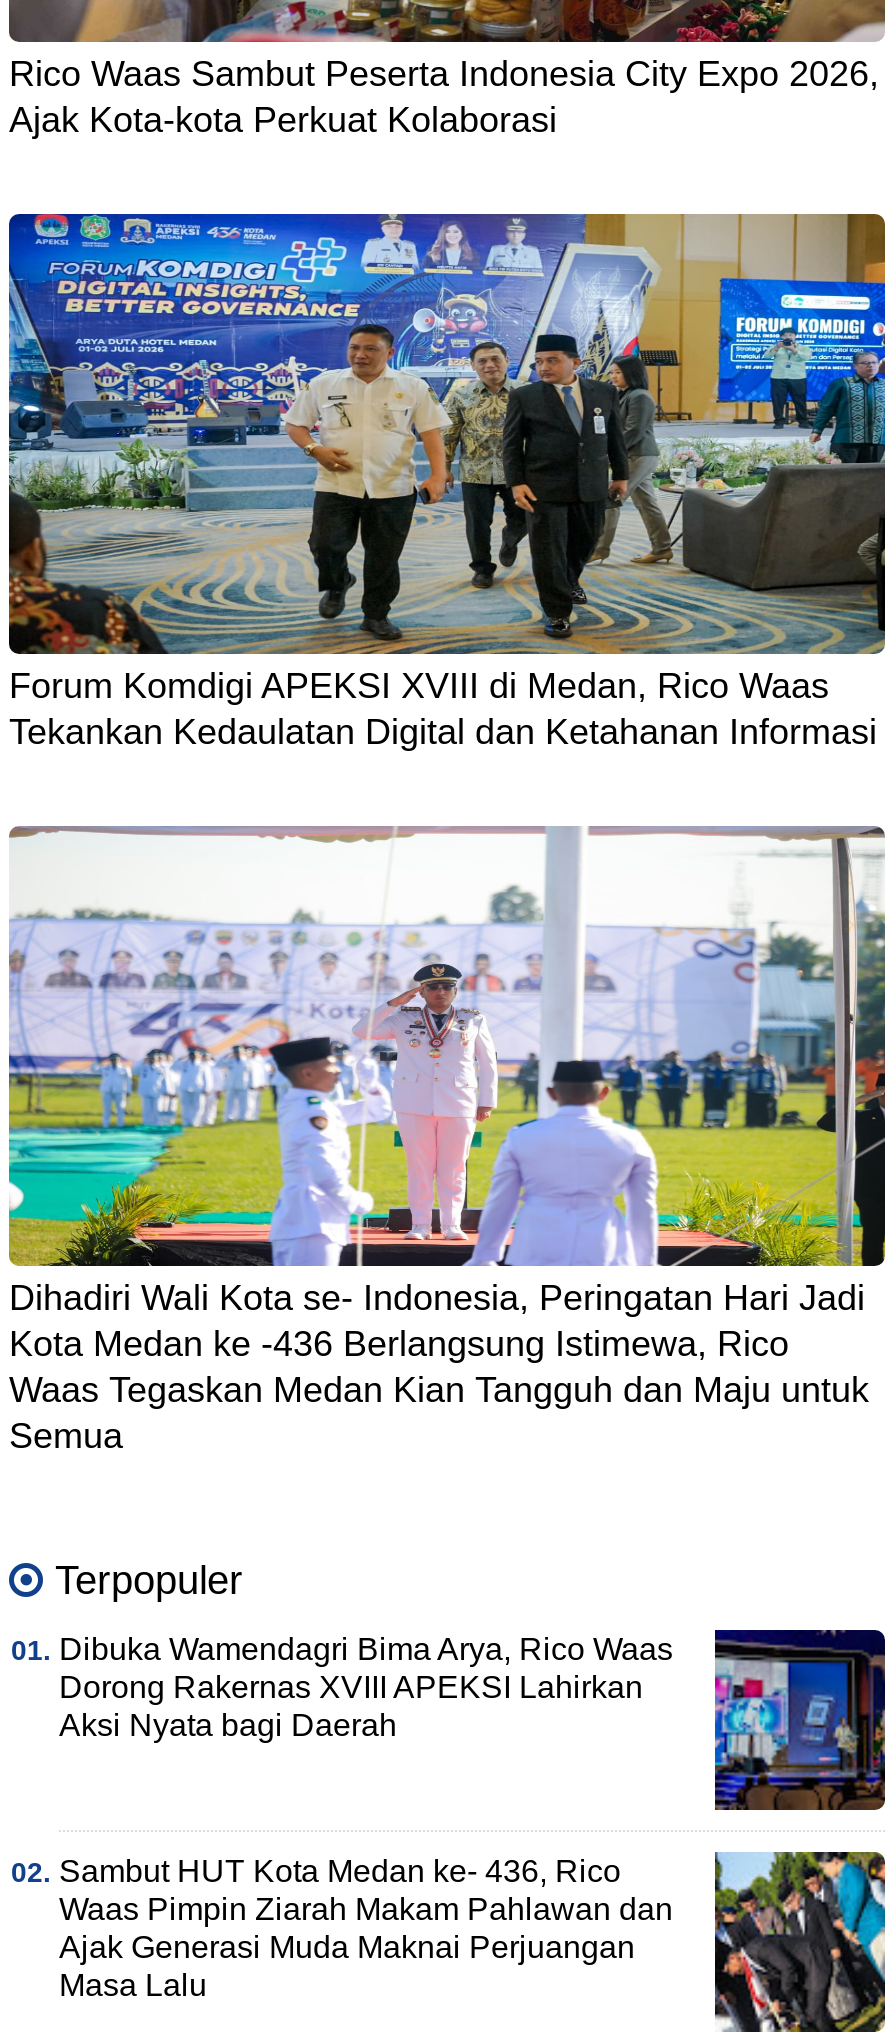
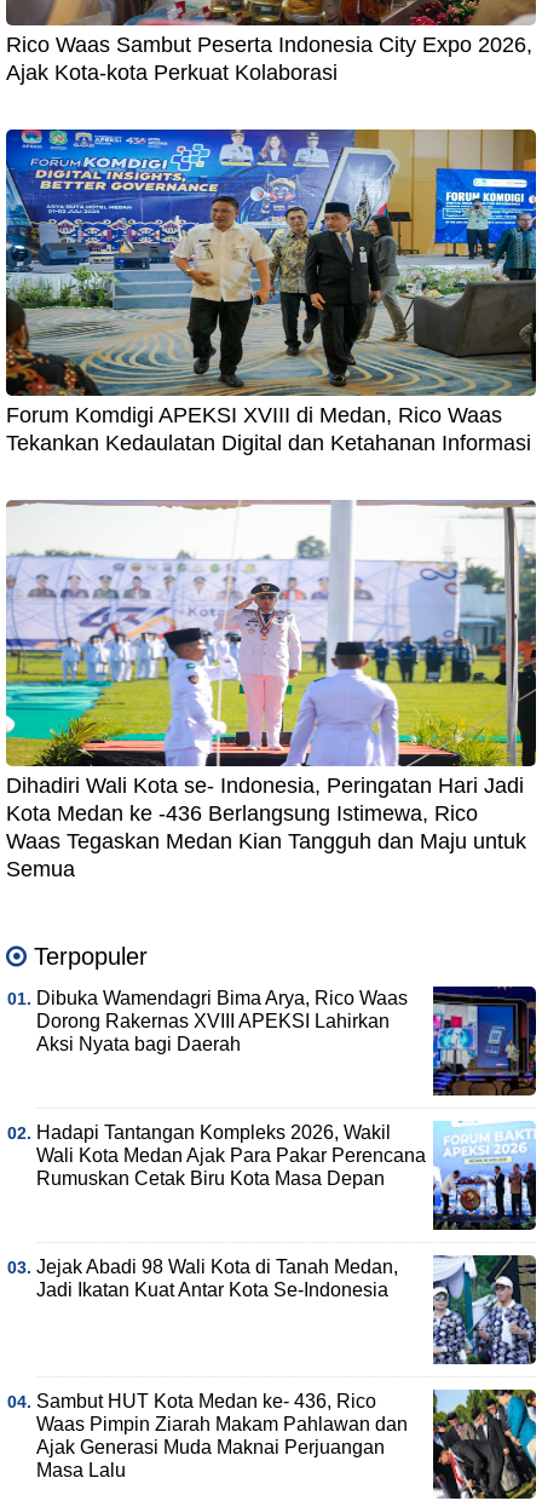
none -> [36,1121,537,1231] [image] | Hadapi Tantangan Kompleks 2026, Wakil | Wali Kota Medan Ajak Para Pakar Perencana | Rumuskan Cetak Biru Kota Masa Depan
none -> [36,1254,537,1365] [image] | Jejak Abadi 98 Wali Kota di Tanah Medan, | Jadi Ikatan Kuat Antar Kota Se-Indonesia

